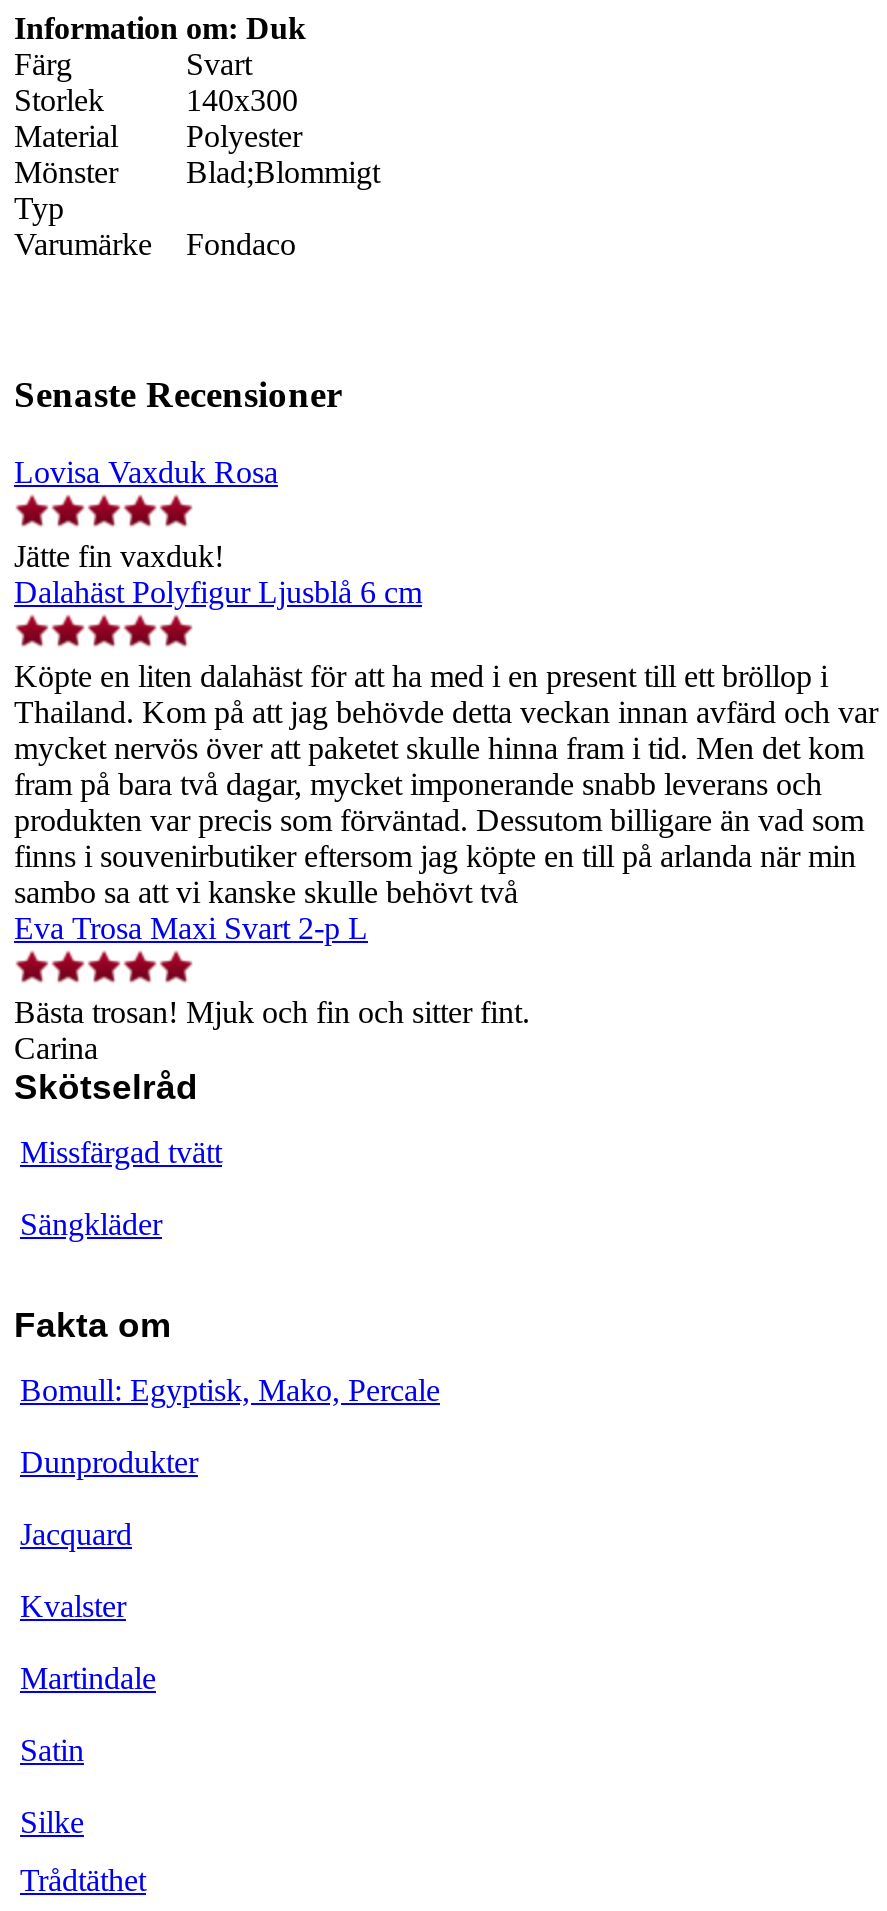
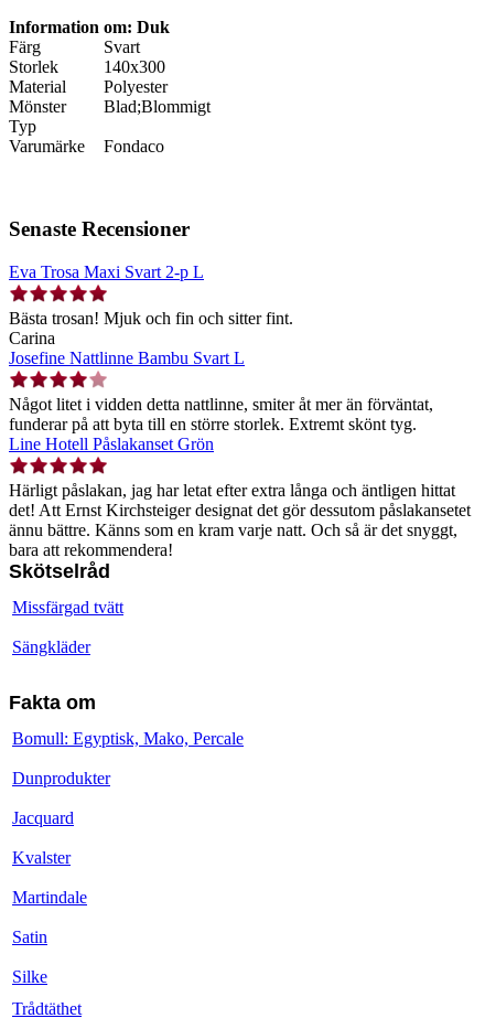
[14,454,878,908] Lovisa Vaxduk Rosa | Jätte fin vaxduk! | Dalahäst Polyfigur Ljusblå 6 cm | Köpte en liten dalahäst för att ha med i en present till ett bröllop i | Thailand. Kom på att jag behövde detta veckan innan avfärd och var | mycket nervös över att paketet skulle hinna fram i tid. Men det kom | fram på bara två dagar, mycket imponerande snabb leverans och | produkten var precis som förväntad. Dessutom billigare än vad som | finns i souvenirbutiker eftersom jag köpte en till på arlanda när min | sambo sa att vi kanske skulle behövt två -> none
moved [14,910,530,1064] -> [9,262,293,347]: Eva Trosa Maxi Svart 2-p L | Bästa trosan! Mjuk och fin och sitter fint. | Carina
none -> [9,348,471,559] Josefine Nattlinne Bambu Svart L | Något litet i vidden detta nattlinne, smiter åt mer än förväntat, | funderar på att byta till en större storlek. Extremt skönt tyg. | Line Hotell Påslakanset Grön | Härligt påslakan, jag har letat efter extra långa och äntligen hittat | det! Att Ernst Kirchsteiger designat det gör dessutom påslakansetet | ännu bättre. Känns som en kram varje natt. Och så är det snyggt, | bara att rekommendera!

